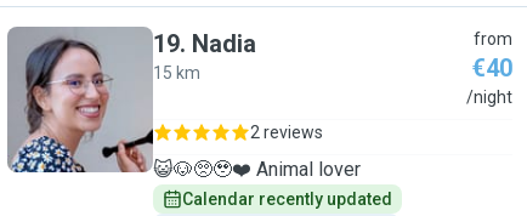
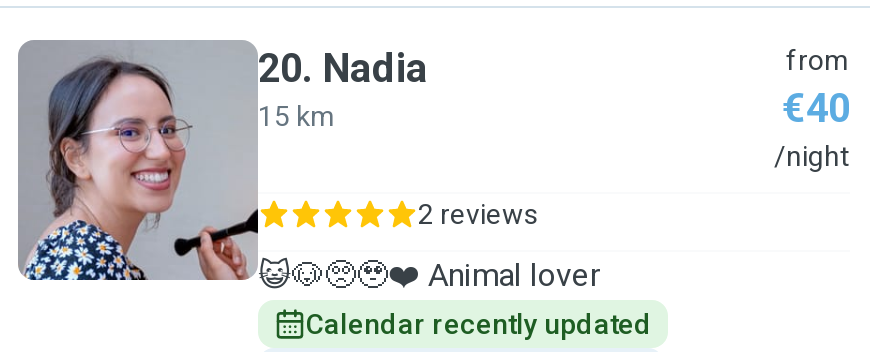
[153,29,256,58] 19. Nadia -> [258,44,428,92] 20. Nadia

